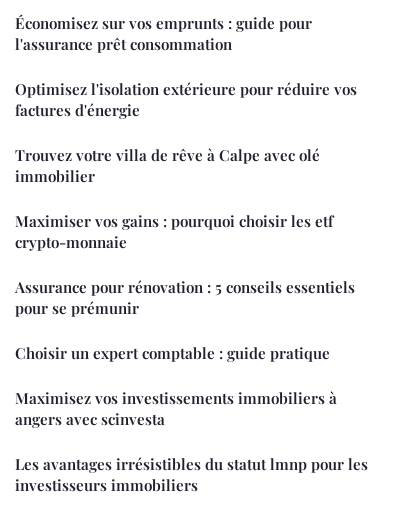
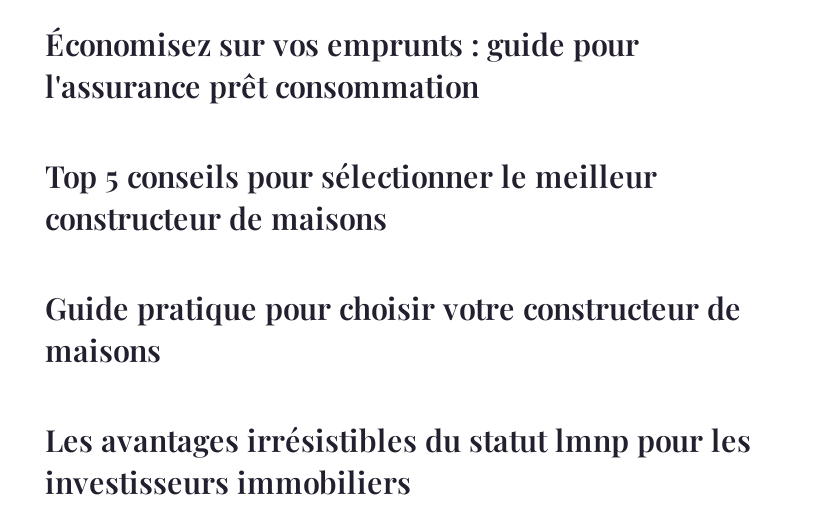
[15,79,357,429] Optimisez l'isolation extérieure pour réduire vos | factures d'énergie | Trouvez votre villa de rêve à Calpe avec olé | immobilier | Maximiser vos gains : pourquoi choisir les etf | crypto-monnaie | Assurance pour rénovation : 5 conseils essentiels | pour se prémunir | Choisir un expert comptable : guide pratique | Maximisez vos investissements immobiliers à | angers avec scinvesta -> [45,155,741,369] Top 5 conseils pour sélectionner le meilleur | constructeur de maisons | Guide pratique pour choisir votre constructeur de | maisons

